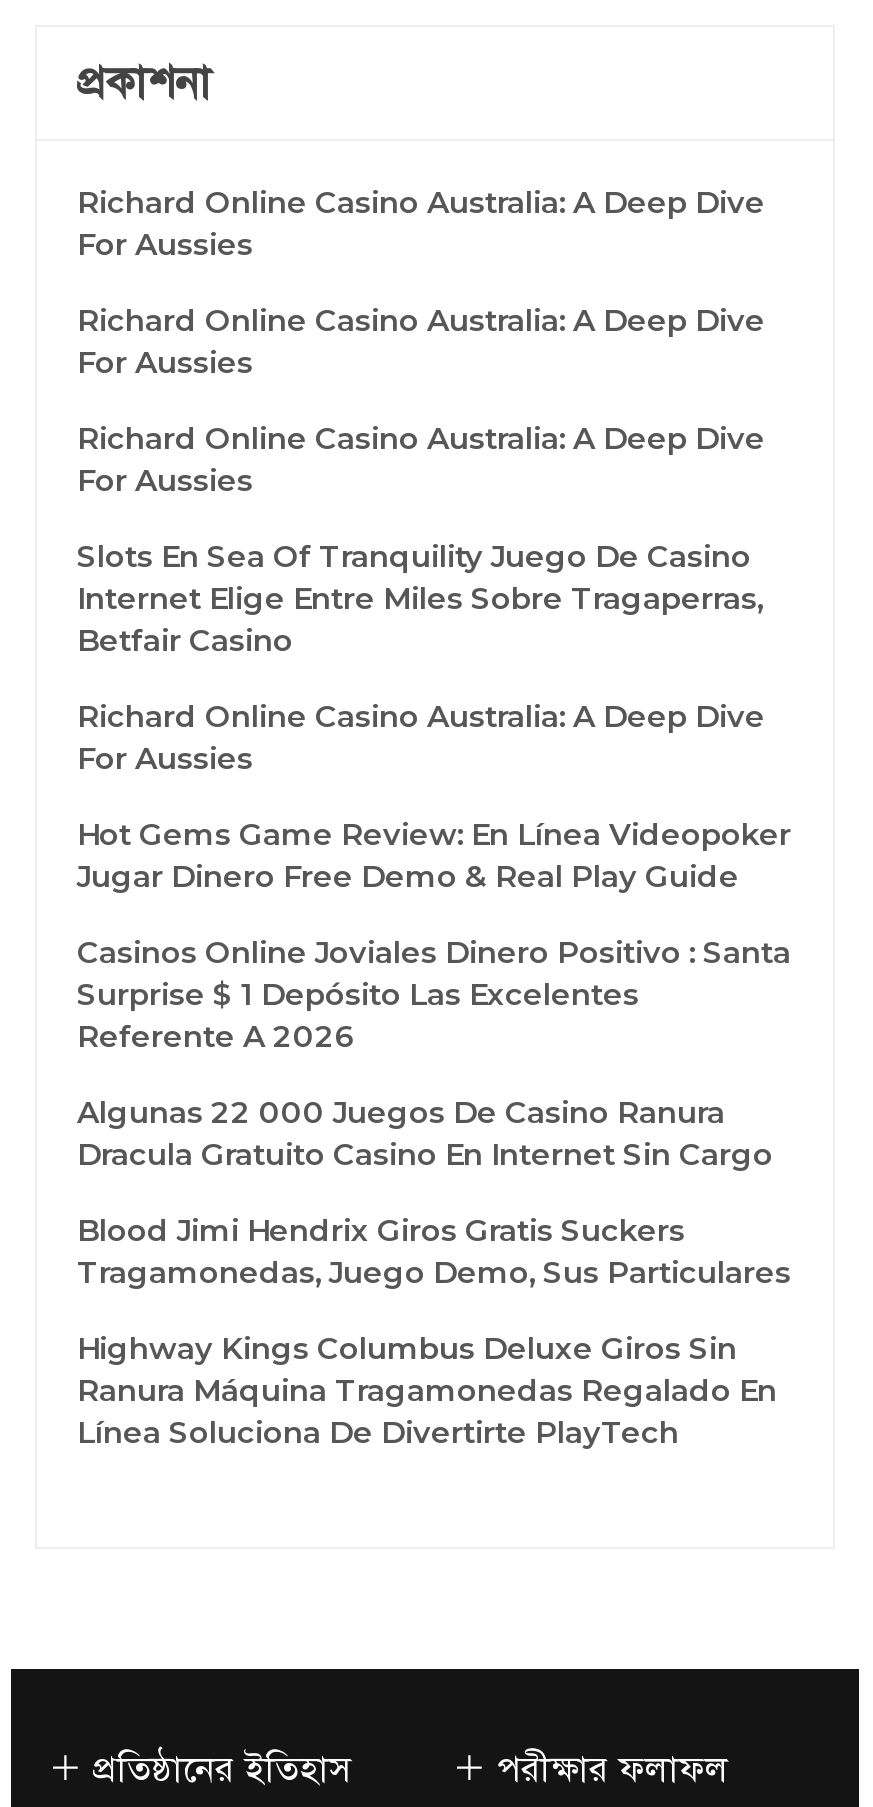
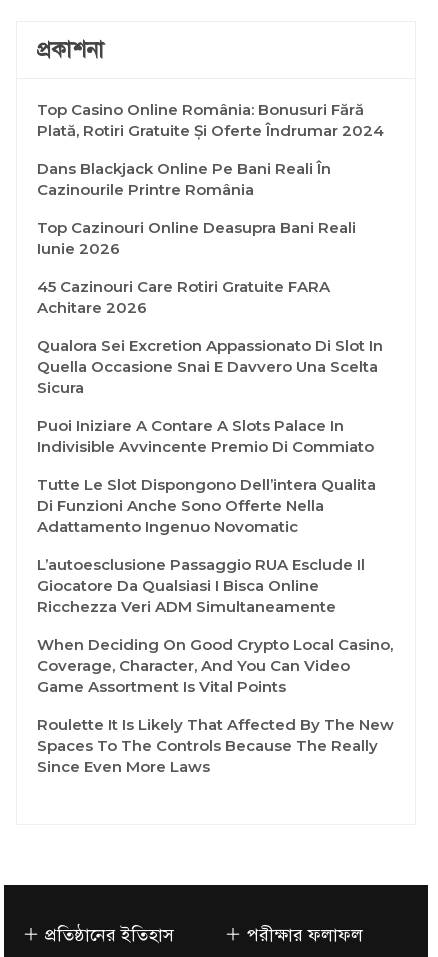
[77,183,765,263] Richard Online Casino Australia: A Deep Dive | For Aussies -> [37,100,384,140] Top Casino Online România: Bonusuri Fără | Plată, Rotiri Gratuite Și Oferte Îndrumar 2024
[77,301,765,381] Richard Online Casino Australia: A Deep Dive | For Aussies -> [37,159,331,199] Dans Blackjack Online Pe Bani Reali În | Cazinourile Printre România
[77,419,765,499] Richard Online Casino Australia: A Deep Dive | For Aussies -> [37,218,356,258] Top Cazinouri Online Deasupra Bani Reali | Iunie 2026
[77,537,763,659] Slots En Sea Of Tranquility Juego De Casino | Internet Elige Entre Miles Sobre Tragaperras, | Betfair Casino -> [37,277,330,317] 45 Cazinouri Care Rotiri Gratuite FARA | Achitare 2026
[77,697,765,777] Richard Online Casino Australia: A Deep Dive | For Aussies -> [37,336,383,397] Qualora Sei Excretion Appassionato Di Slot In | Quella Occasione Snai E Davvero Una Scelta | Sicura
[77,815,791,895] Hot Gems Game Review: En Línea Videopoker | Jugar Dinero Free Demo & Real Play Guide -> [37,416,374,456] Puoi Iniziare A Contare A Slots Palace In | Indivisible Avvincente Premio Di Commiato
[77,933,791,1055] Casinos Online Joviales Dinero Positivo : Santa | Surprise $ 1 Depósito Las Excelentes | Referente A 2026 -> [37,475,376,536] Tutte Le Slot Dispongono Dell’intera Qualita | Di Funzioni Anche Sono Offerte Nella | Adattamento Ingenuo Novomatic
[77,1093,773,1173] Algunas 22 000 Juegos De Casino Ranura | Dracula Gratuito Casino En Internet Sin Cargo -> [37,555,365,616] L’autoesclusione Passaggio RUA Esclude Il | Giocatore Da Qualsiasi I Bisca Online | Ricchezza Veri ADM Simultaneamente
[77,1211,791,1291] Blood Jimi Hendrix Giros Gratis Suckers | Tragamonedas, Juego Demo, Sus Particulares -> [37,635,393,696] When Deciding On Good Crypto Local Casino, | Coverage, Character, And You Can Video | Game Assortment Is Vital Points
[77,1329,777,1451] Highway Kings Columbus Deluxe Giros Sin | Ranura Máquina Tragamonedas Regalado En | Línea Soluciona De Divertirte PlayTech -> [37,715,394,776] Roulette It Is Likely That Affected By The New | Spaces To The Controls Because The Really | Since Even More Laws

